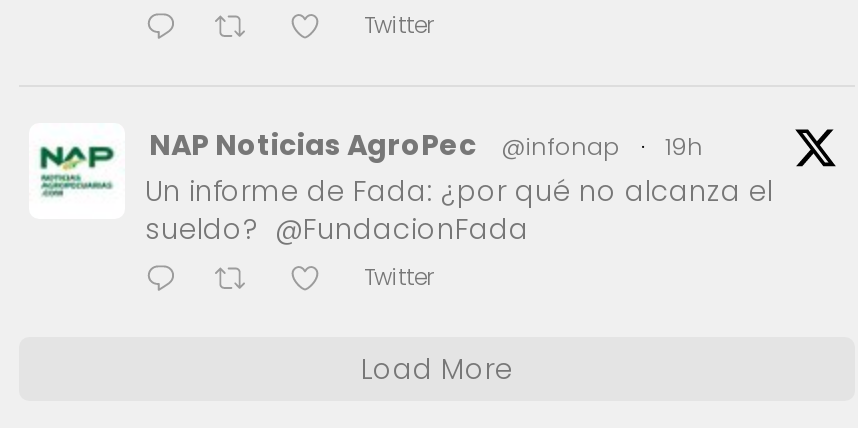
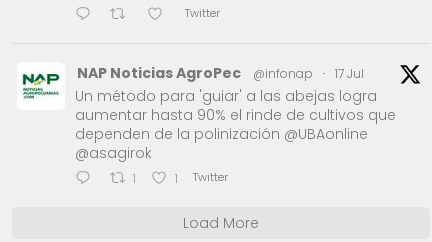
[145,128,773,248] 19h | Un informe de Fada: ¿por qué no alcanza el | sueldo? @FundacionFada -> [75,65,396,187] 17 Jul | Un método para 'guiar' a las abejas logra | aumentar hasta 90% el rinde de cultivos que | dependen de la polinización @UBAonline | @asagirok | 1 | 1

